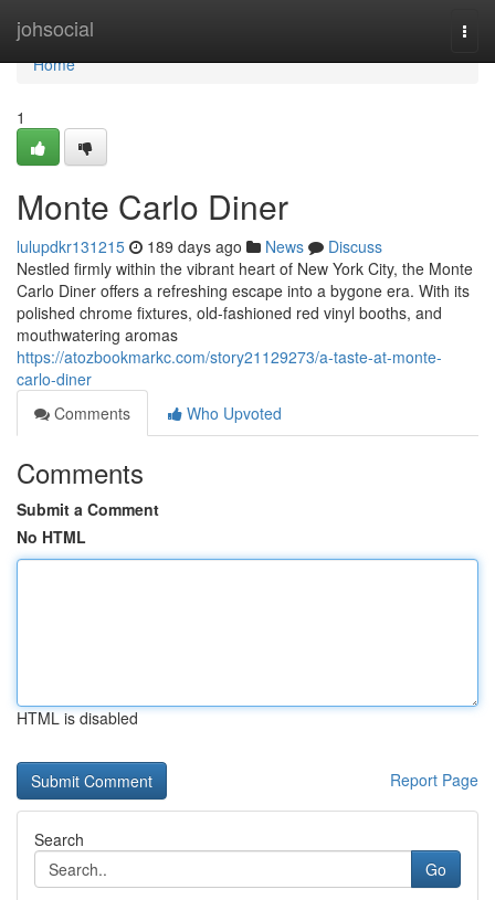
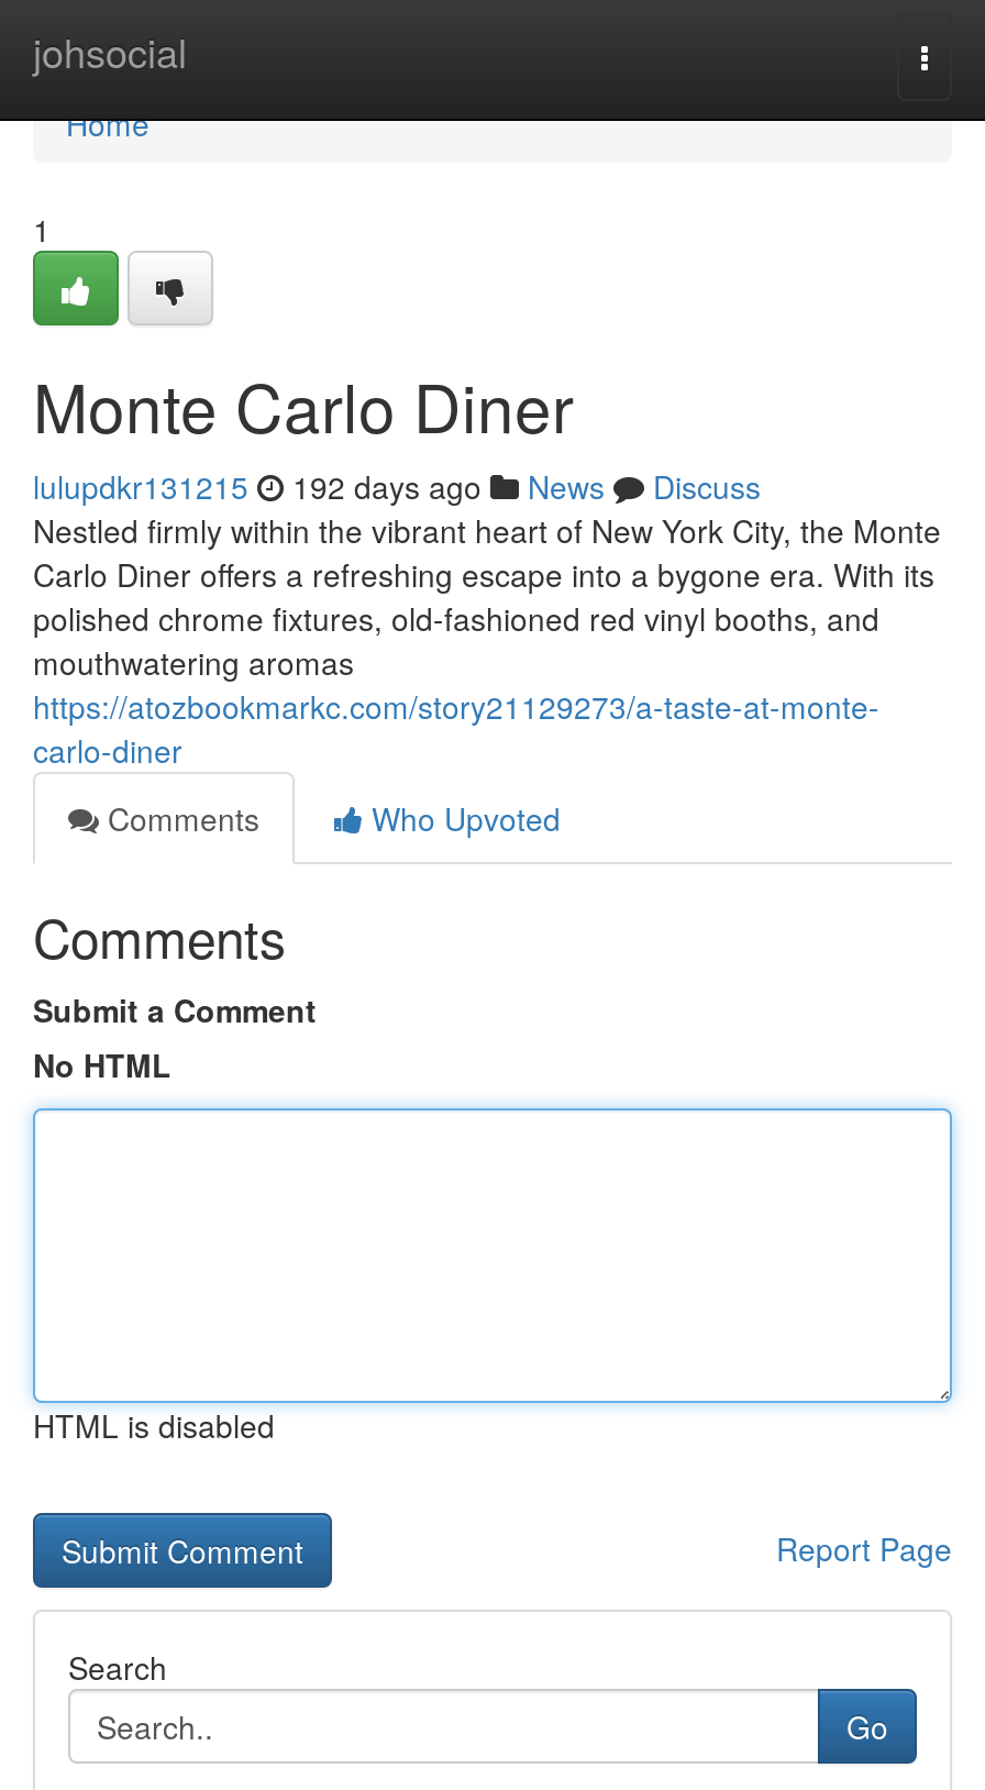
[17,235,382,257] lulupdkr131215 189 days ago News Discuss -> [33,464,761,508] lulupdkr131215 192 days ago News Discuss

